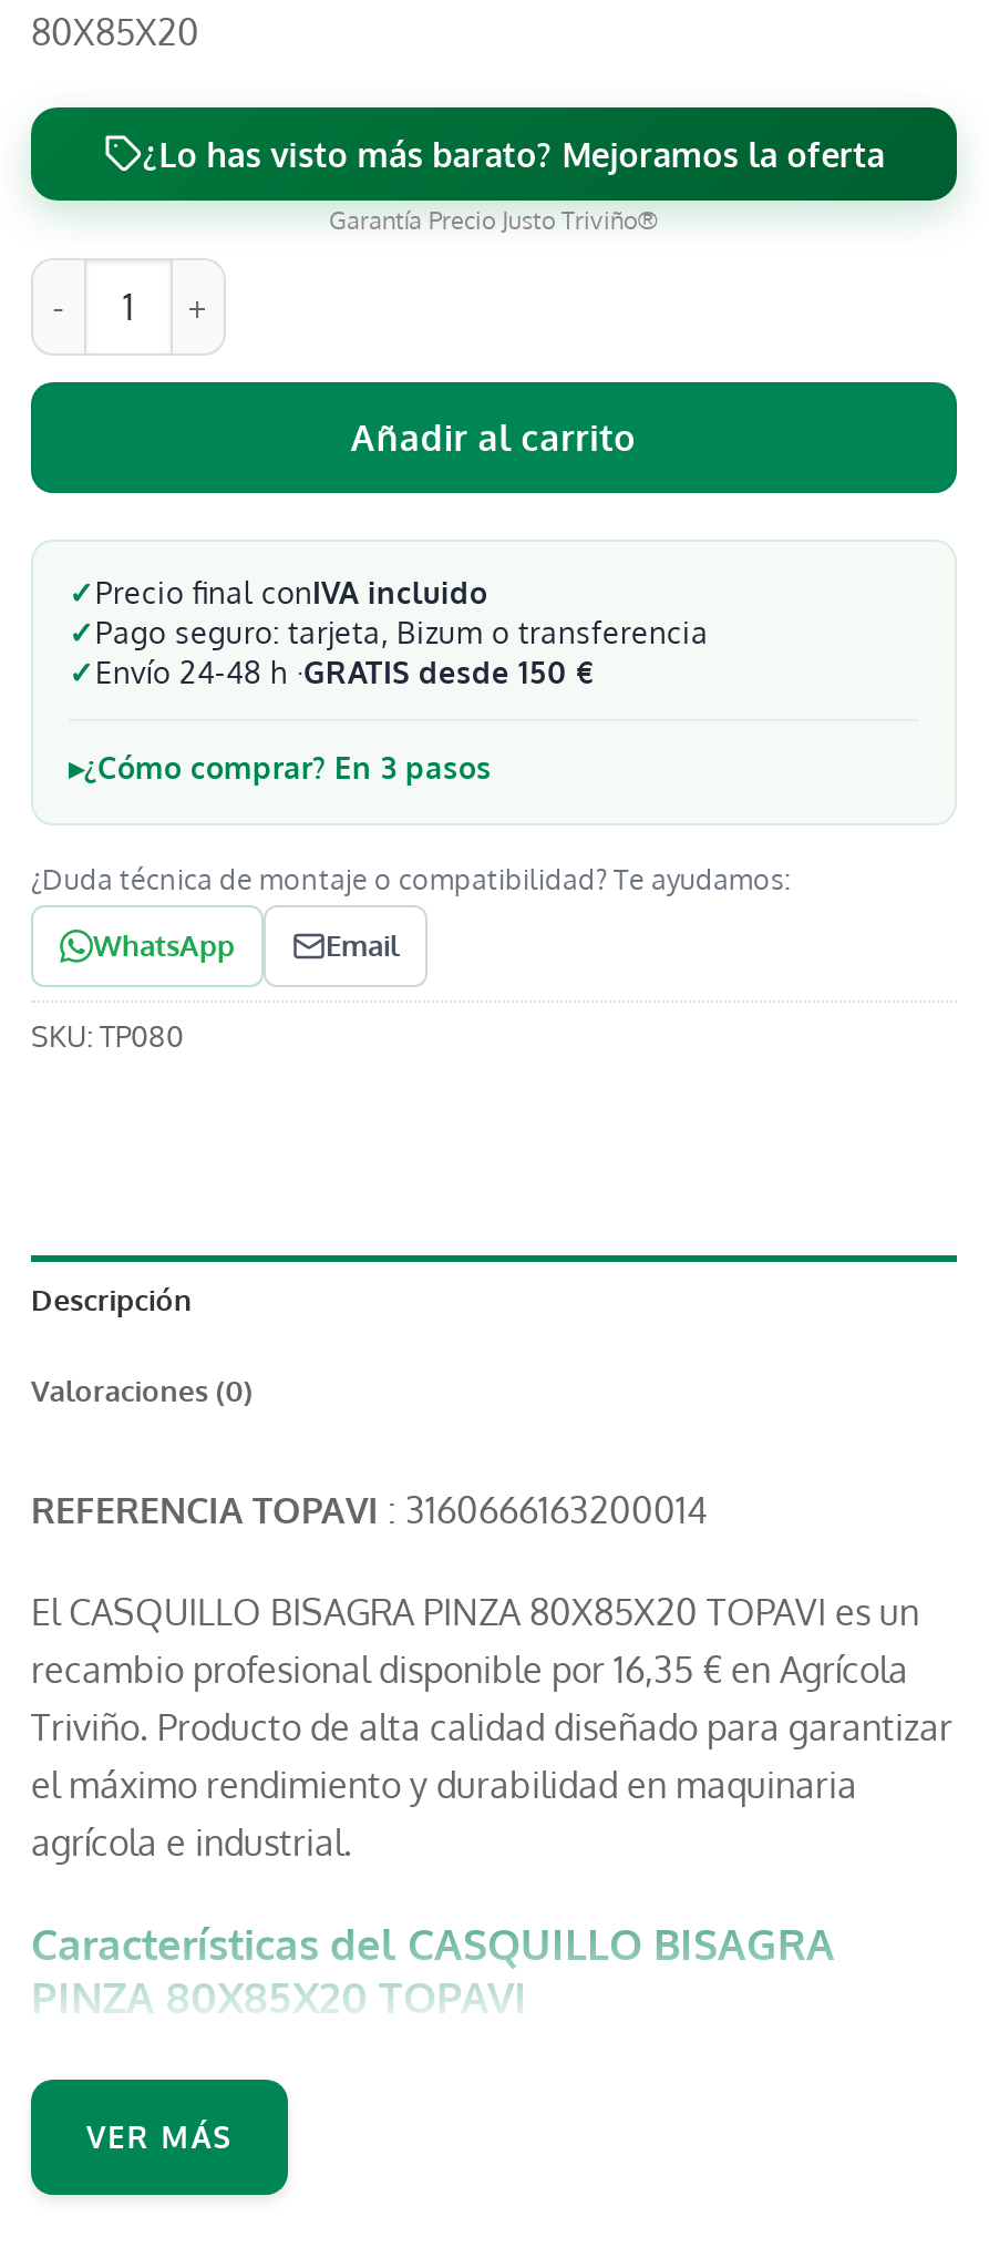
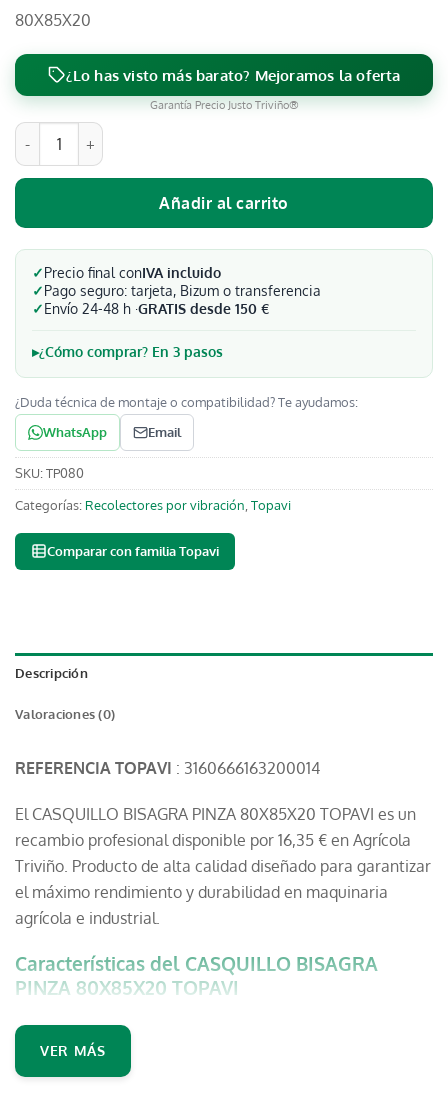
none -> [15,497,291,559] Categorías: Recolectores por vibración, Topavi | Comparar con familia Topavi

